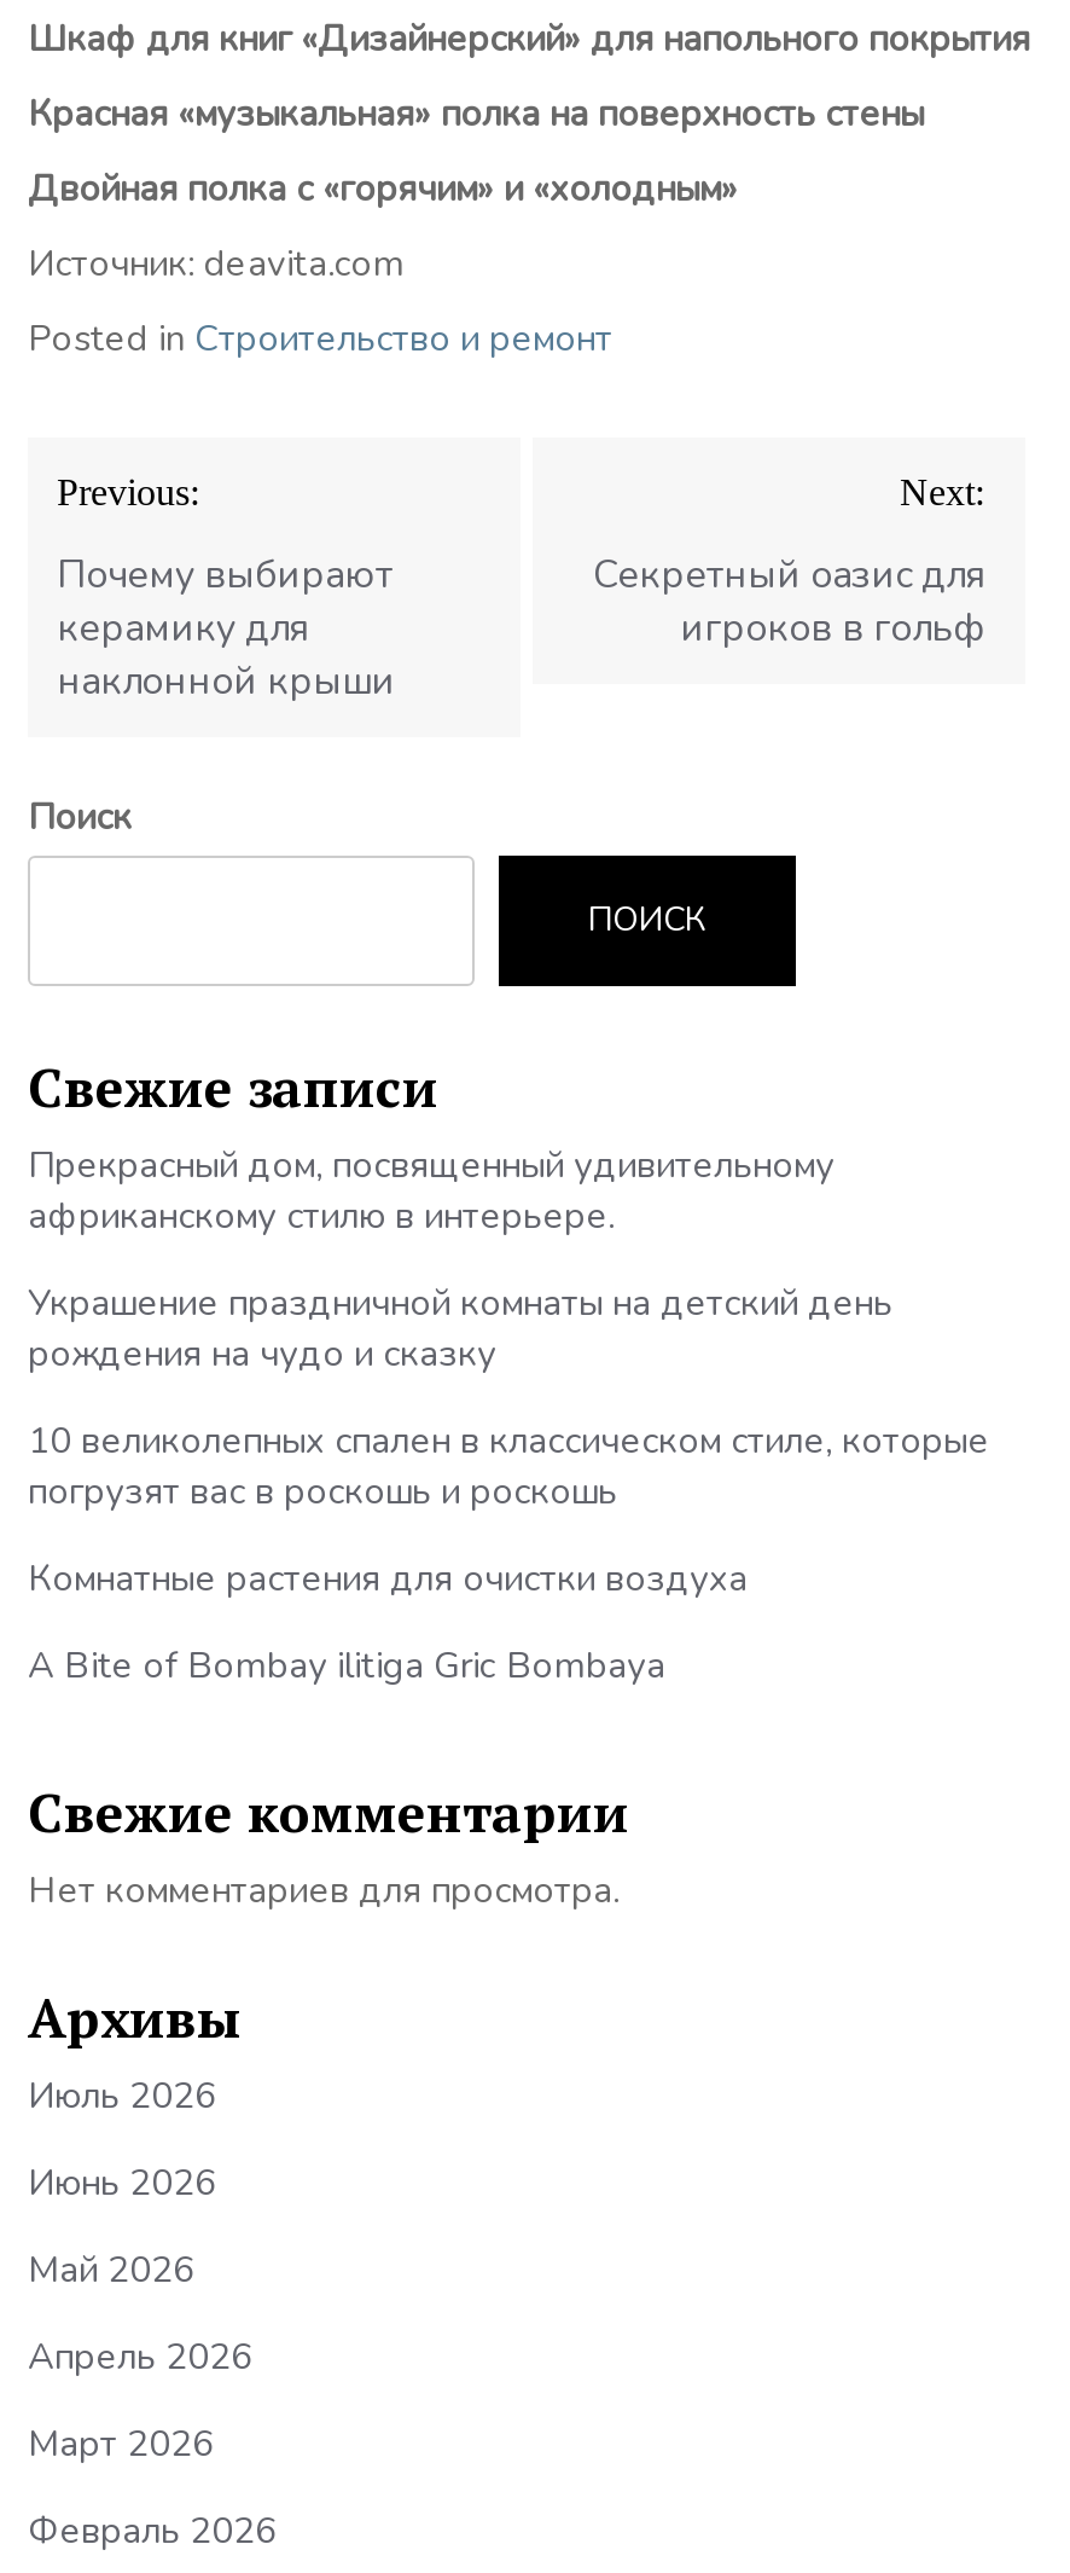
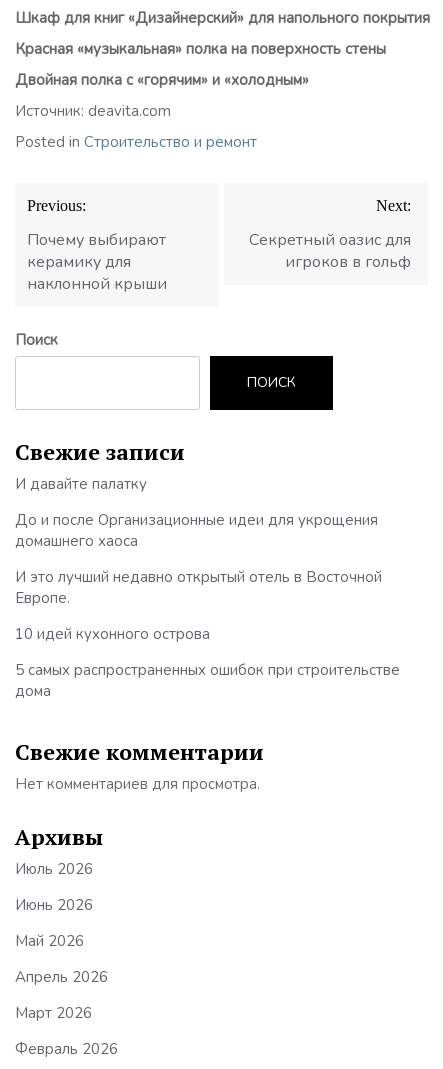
[28,1140,835,1239] Прекрасный дом, посвященный удивительному | африканскому стилю в интерьере. -> [15,473,147,493] И давайте палатку
[28,1277,892,1377] Украшение праздничной комнаты на детский день | рождения на чудо и сказку -> [15,509,378,550] До и после Организационные идеи для укрощения | домашнего хаоса
[28,1415,989,1514] 10 великолепных спален в классическом стиле, которые | погрузят вас в роскошь и роскошь -> [15,566,382,607] И это лучший недавно открытый отель в Восточной | Европе.
[28,1553,748,1601] Комнатные растения для очистки воздуха -> [15,623,210,643] 10 идей кухонного острова
[28,1640,665,1688] A Bite of Bombay ilitiga Gric Bombaya -> [15,659,400,700] 5 самых распространенных ошибок при строительстве | дома

